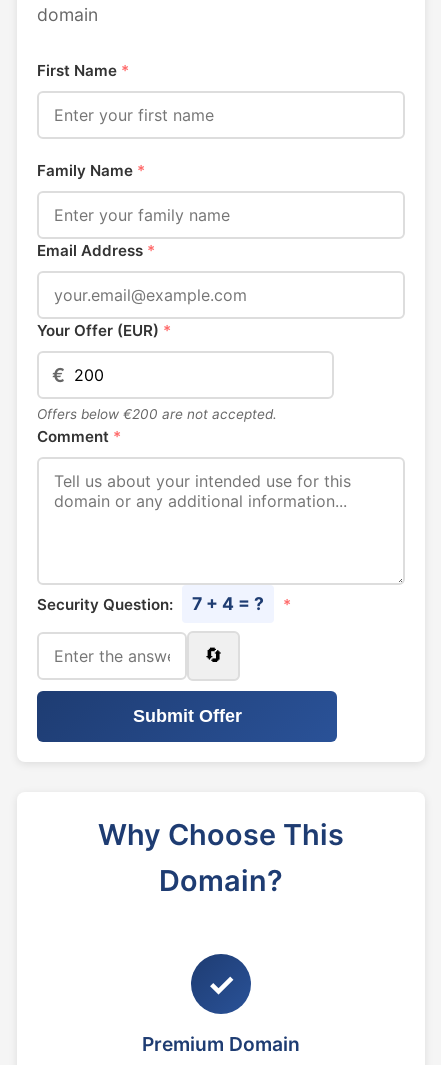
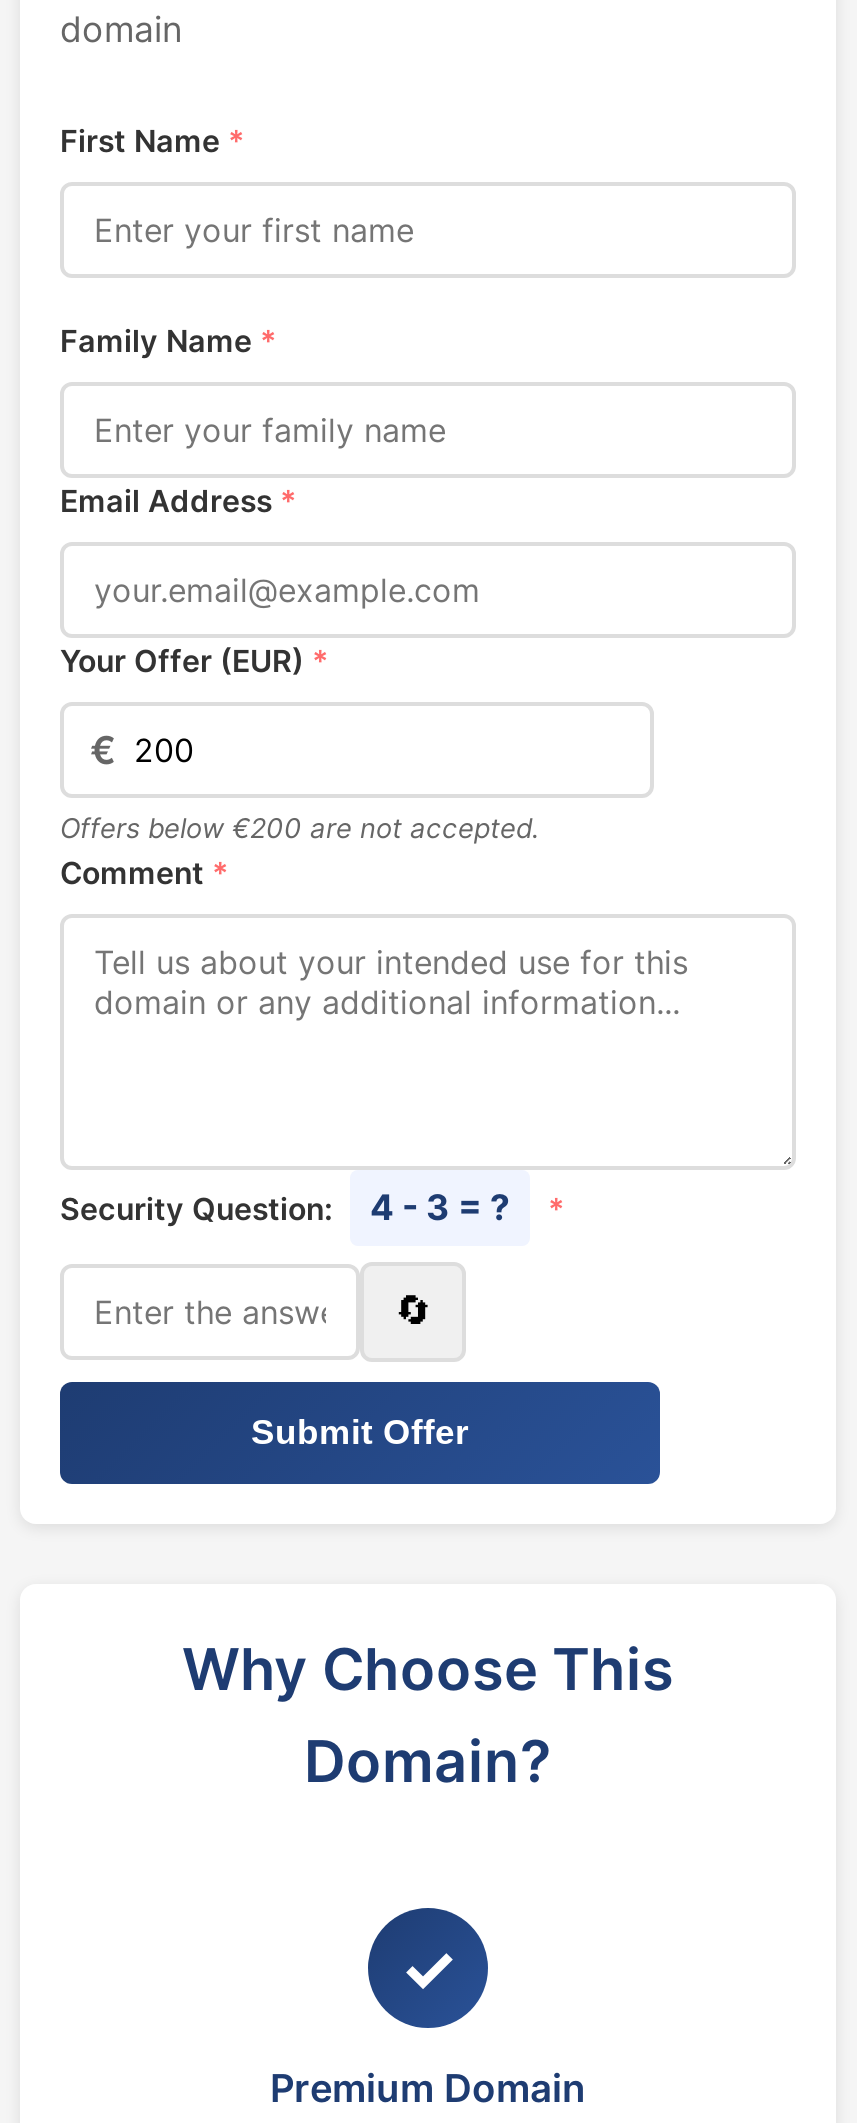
[192,593,264,614] 7 + 4 = ? -> [370,1186,510,1228] 4 - 3 = ?

